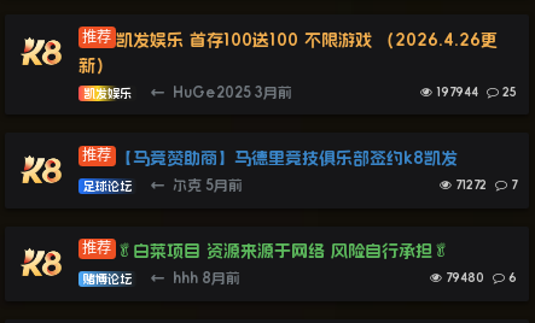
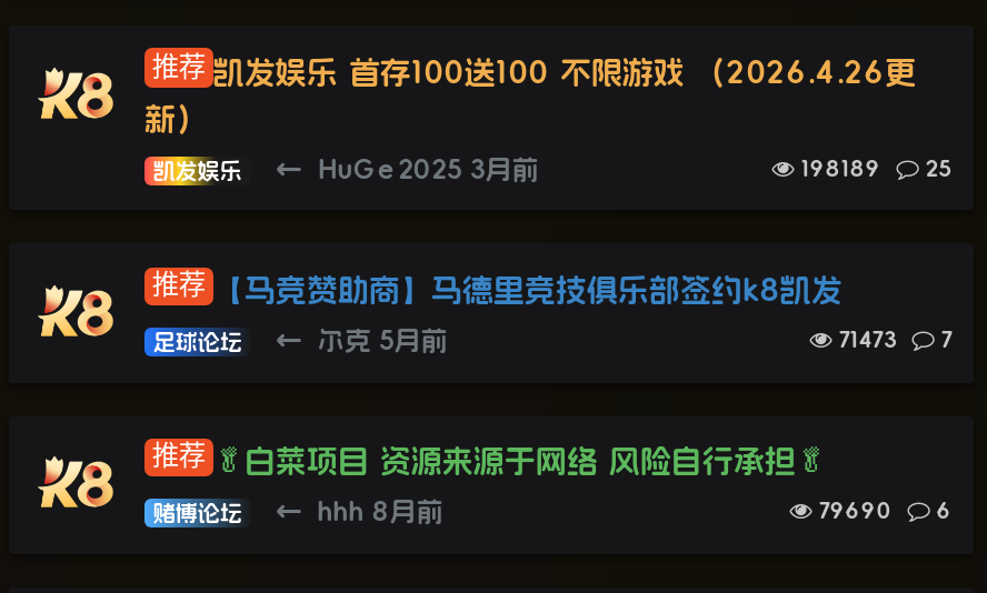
[433,85,517,98] 197944 25 -> [794,156,952,180] 198189 25
[452,178,517,191] 71272 7 -> [832,327,952,352] 71473 7
[442,271,517,284] 79480 6 -> [812,498,952,523] 79690 6

